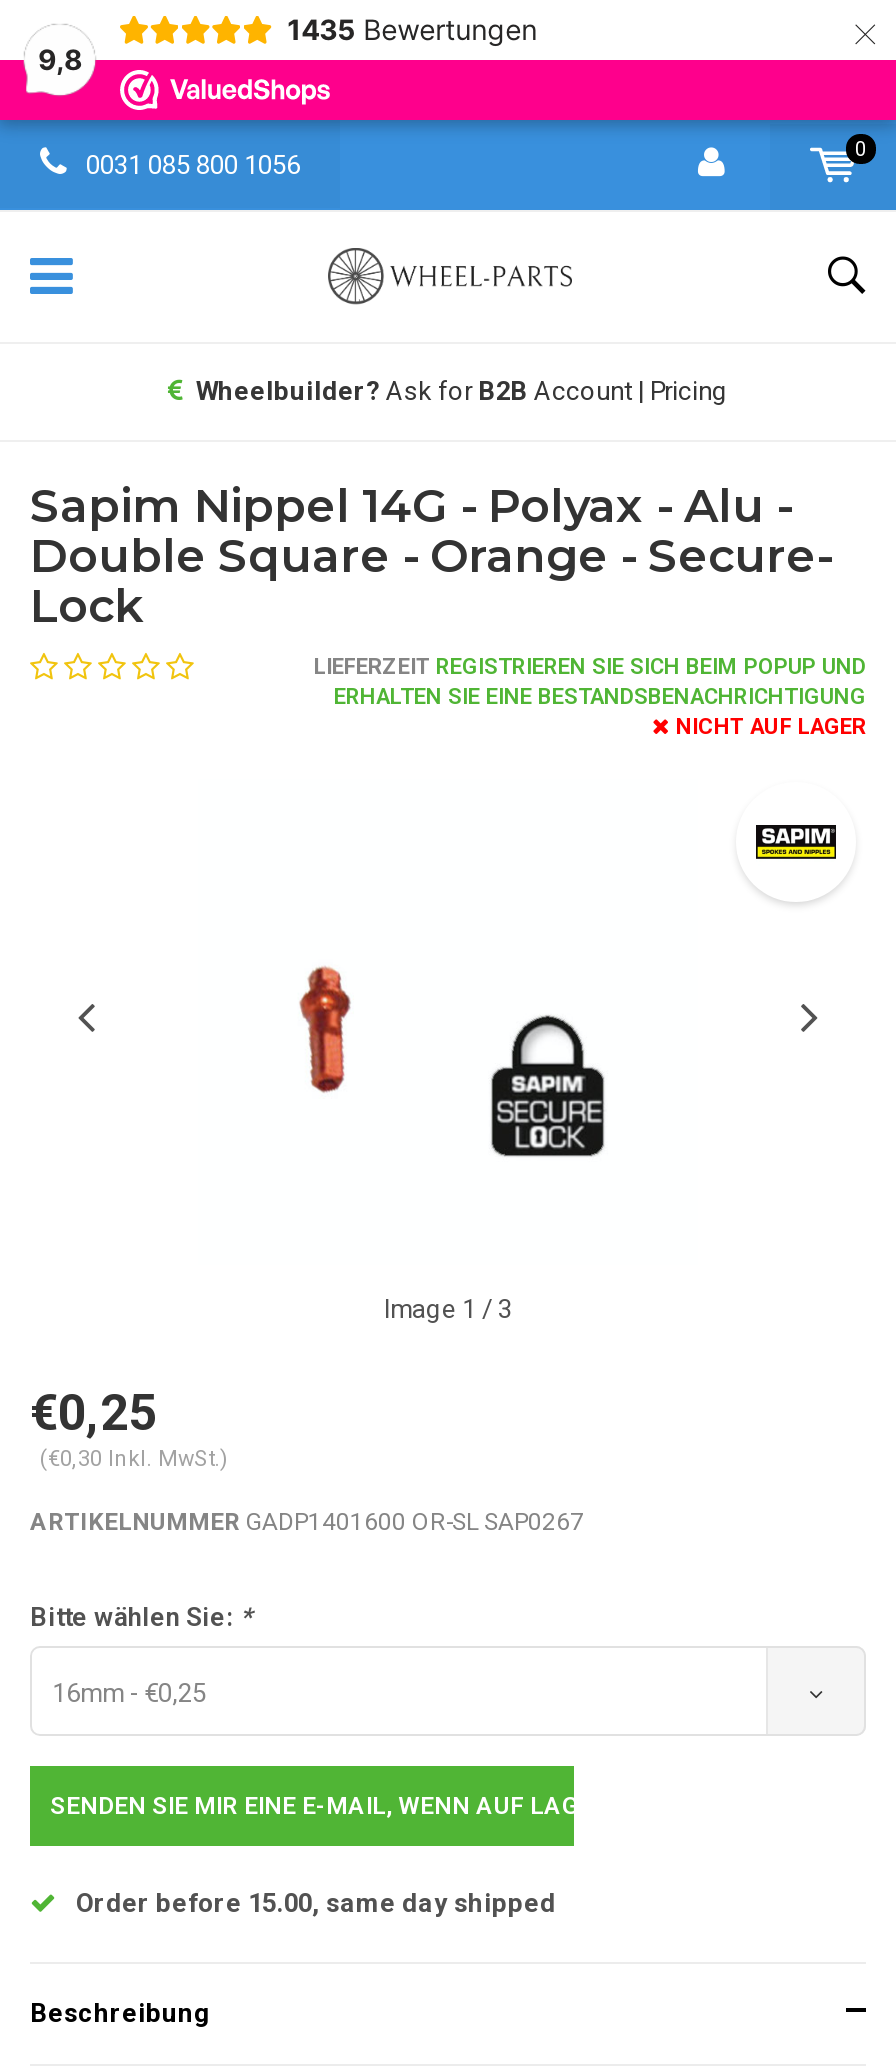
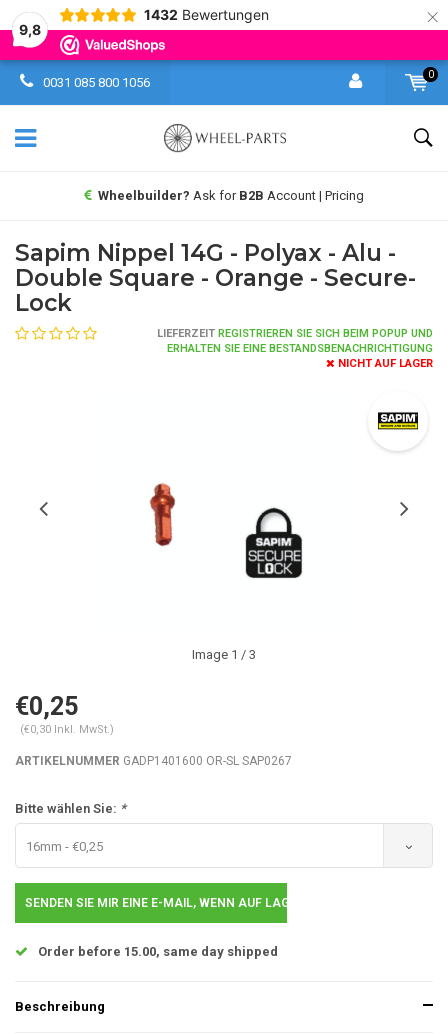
[287,12,537,46] 1435 Bewertungen -> [144,6,269,23] 1432 Bewertungen

